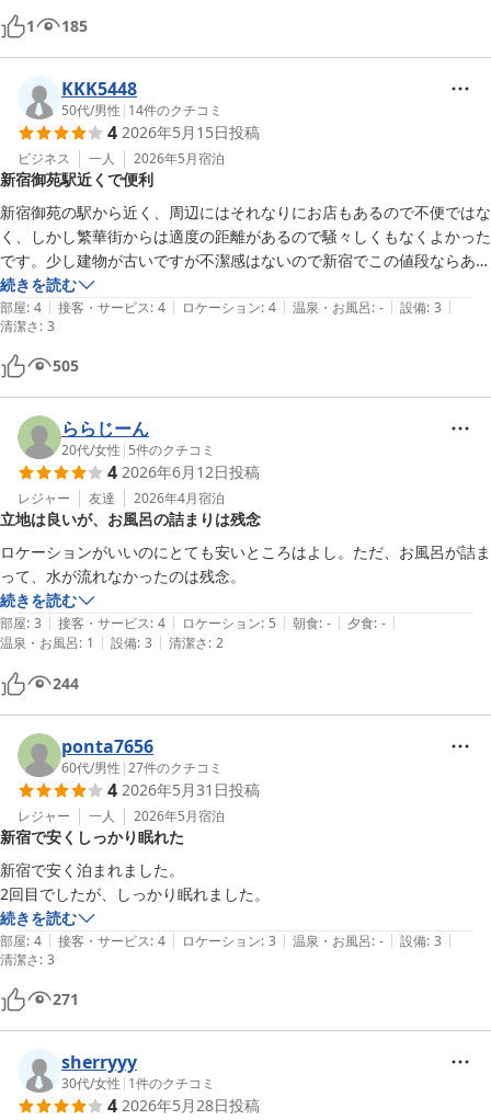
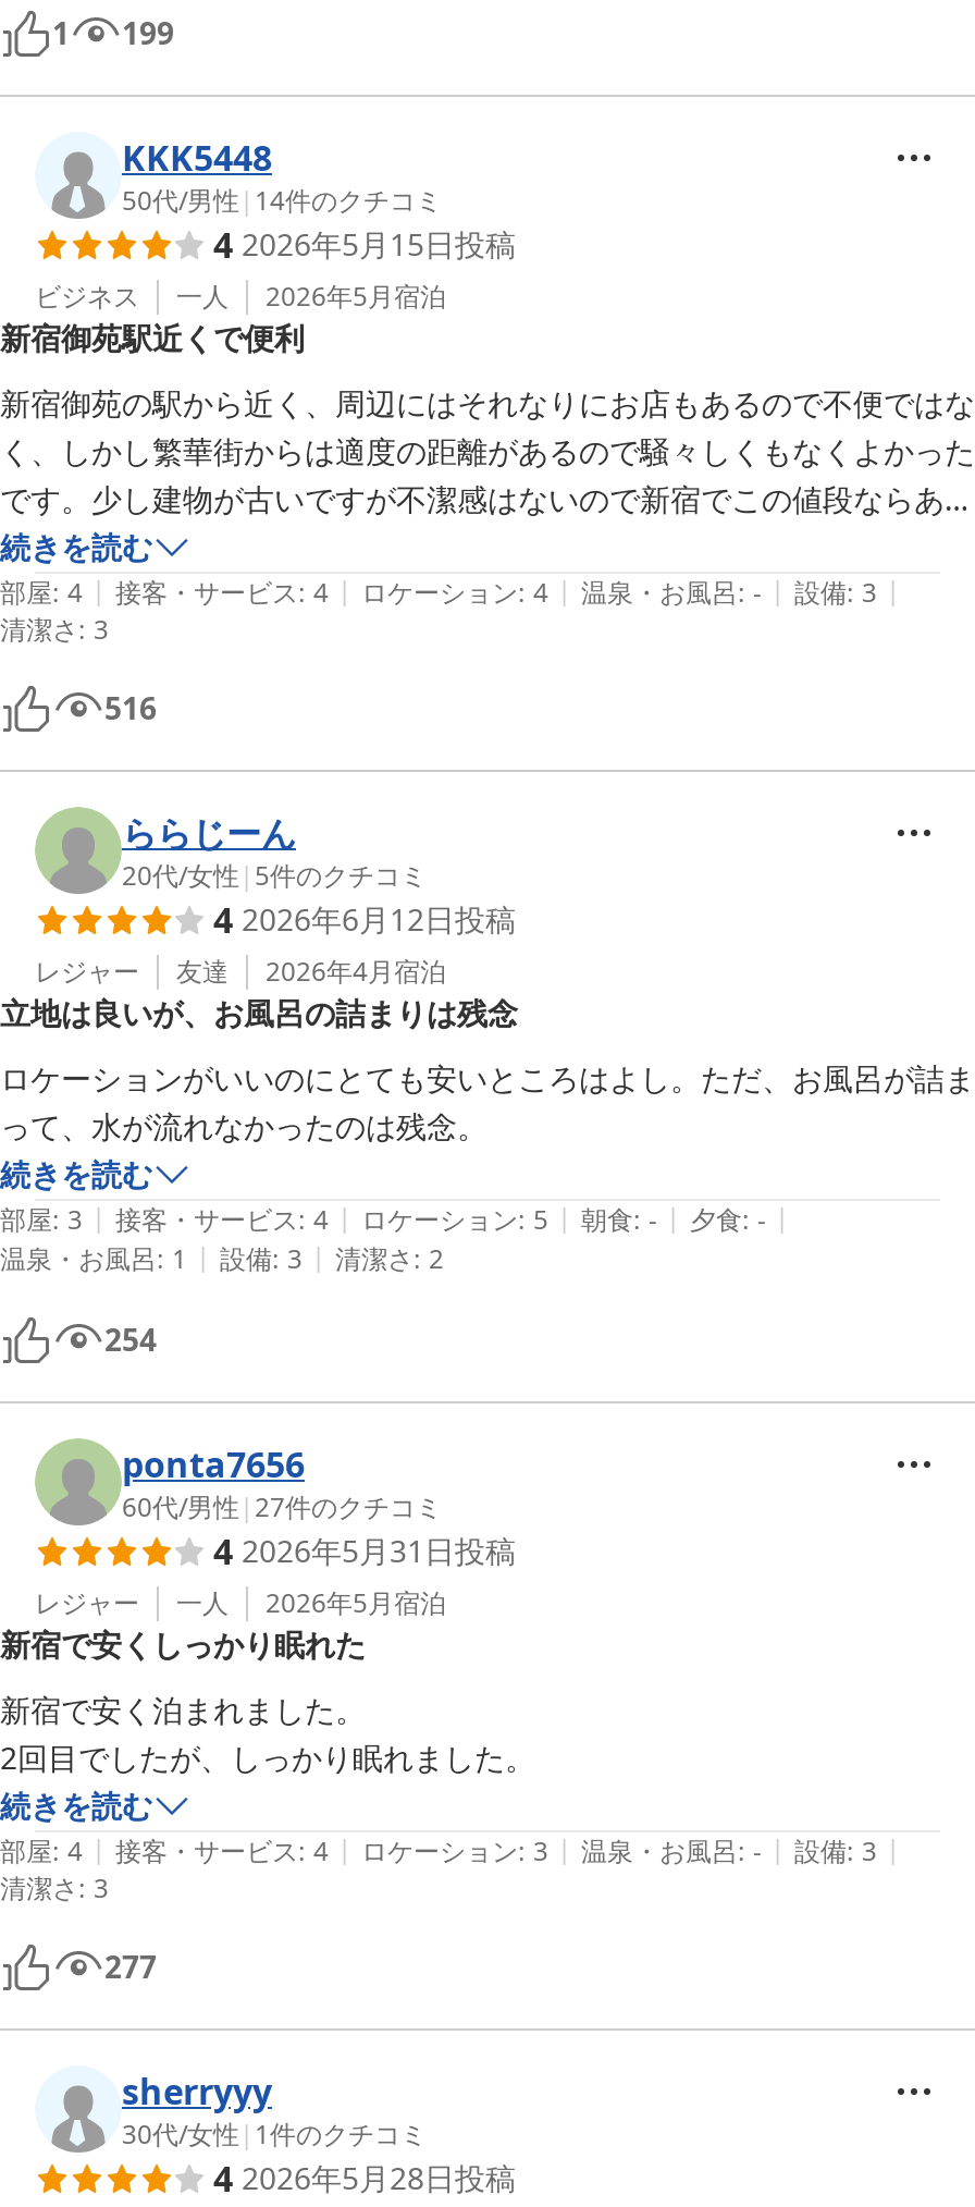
[26,15,88,36] 1 185 -> [52,12,174,53] 1 199
[53,355,79,376] 505 -> [104,687,157,728] 516
[53,673,79,694] 244 -> [104,1319,157,1360] 254
[53,988,79,1009] 271 -> [104,1946,157,1987] 277

